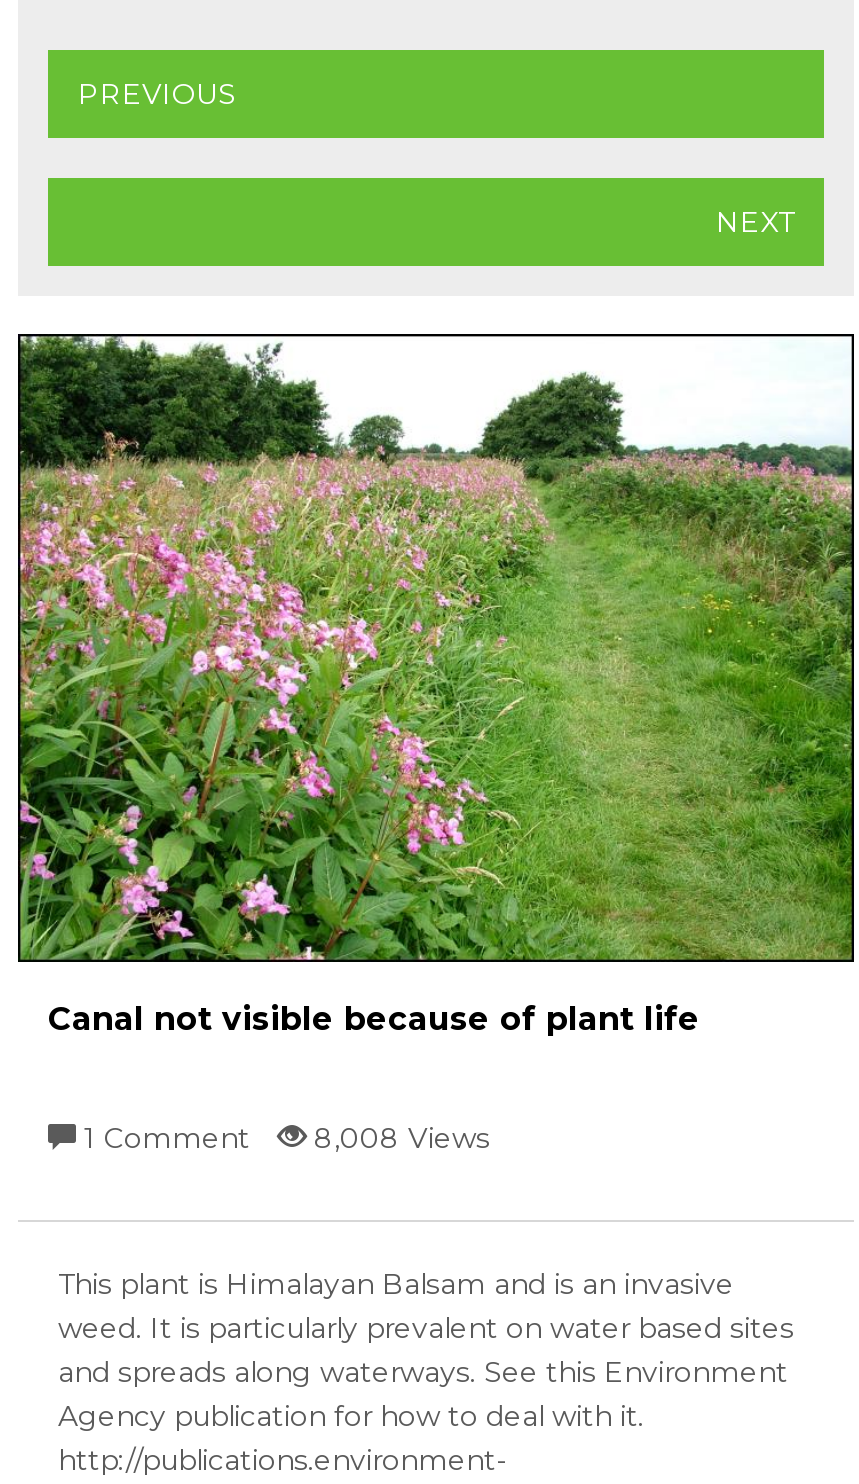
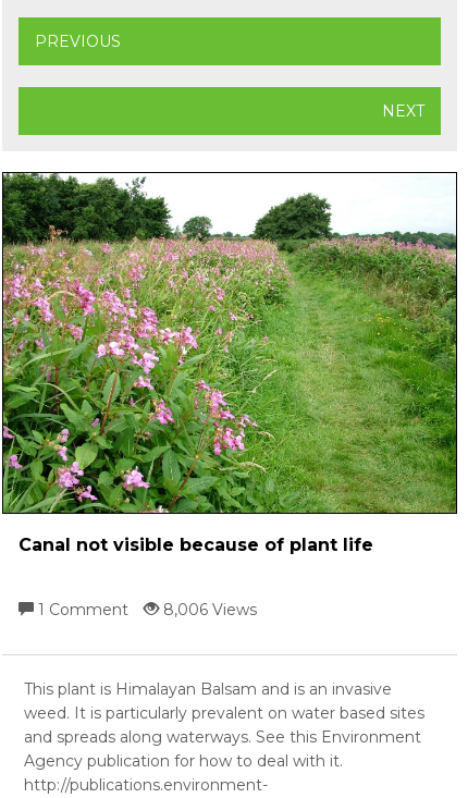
[76,1120,490,1156] 1 Comment 8,008 Views -> [34,600,257,619] 1 Comment 8,006 Views

